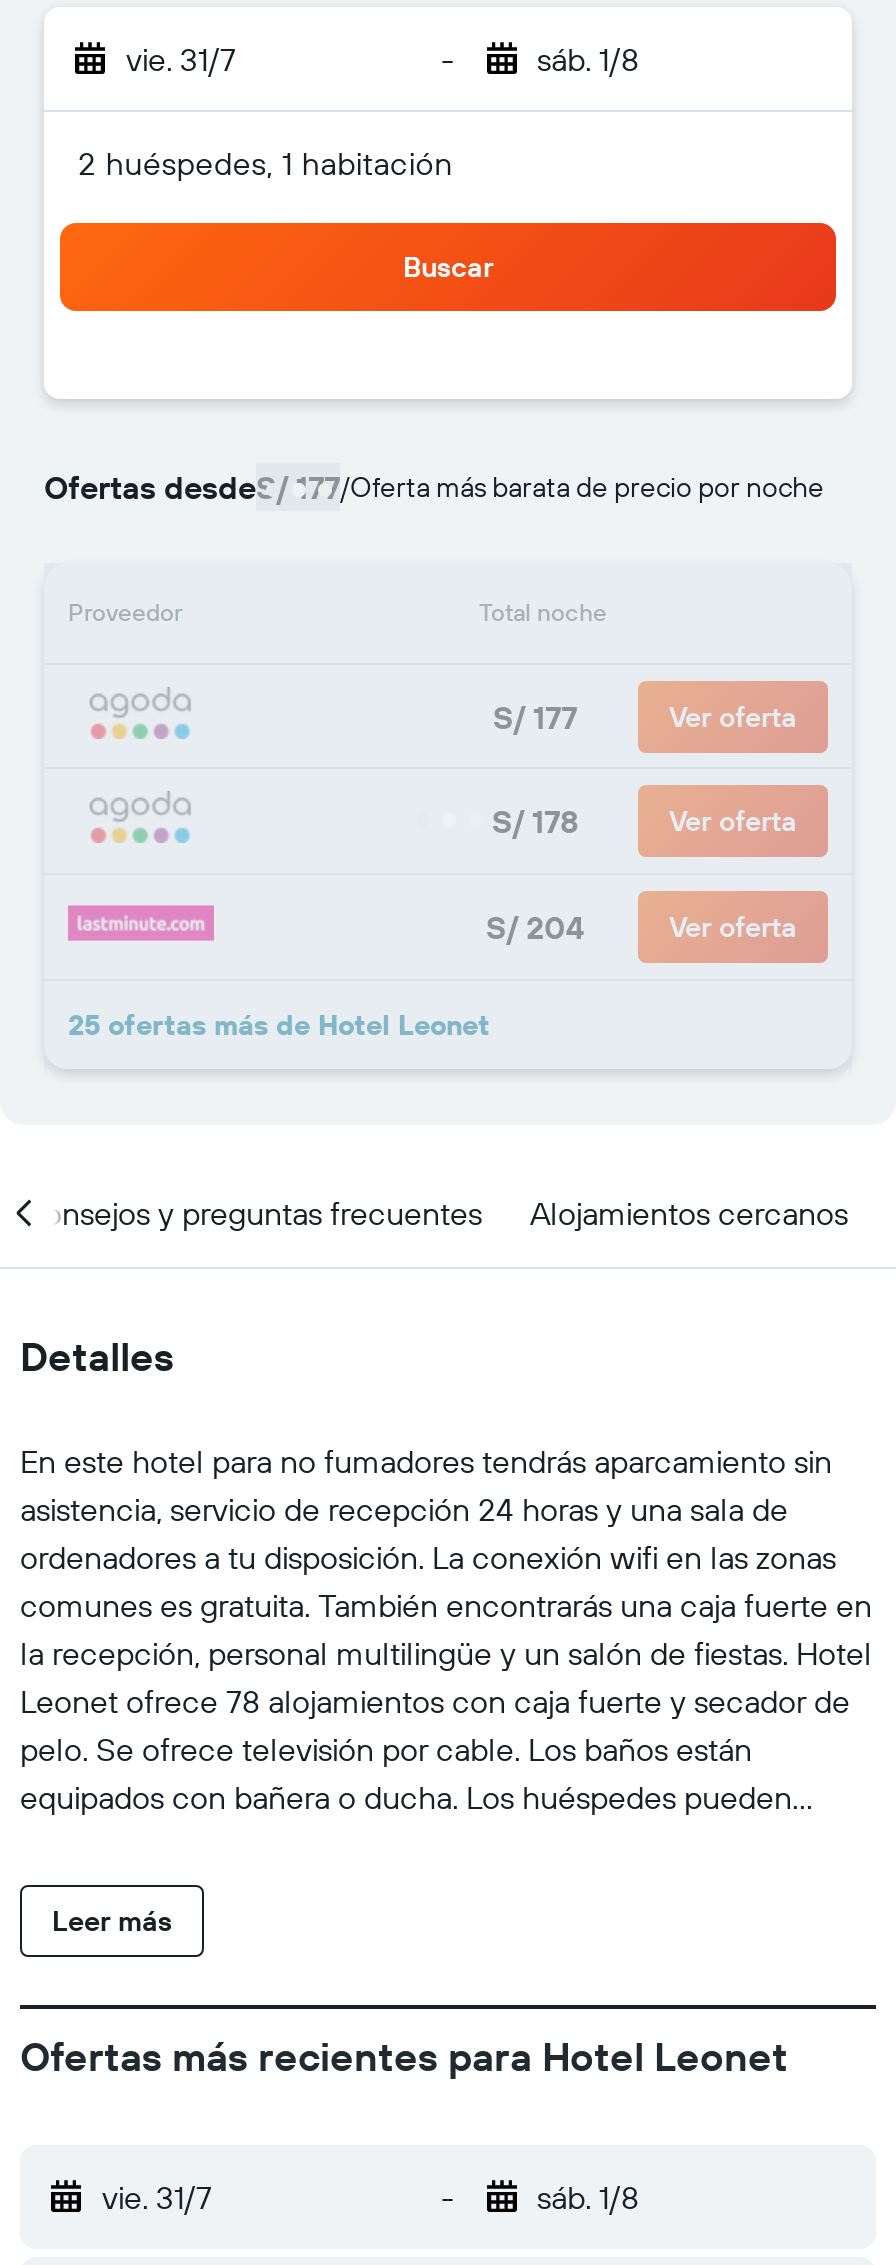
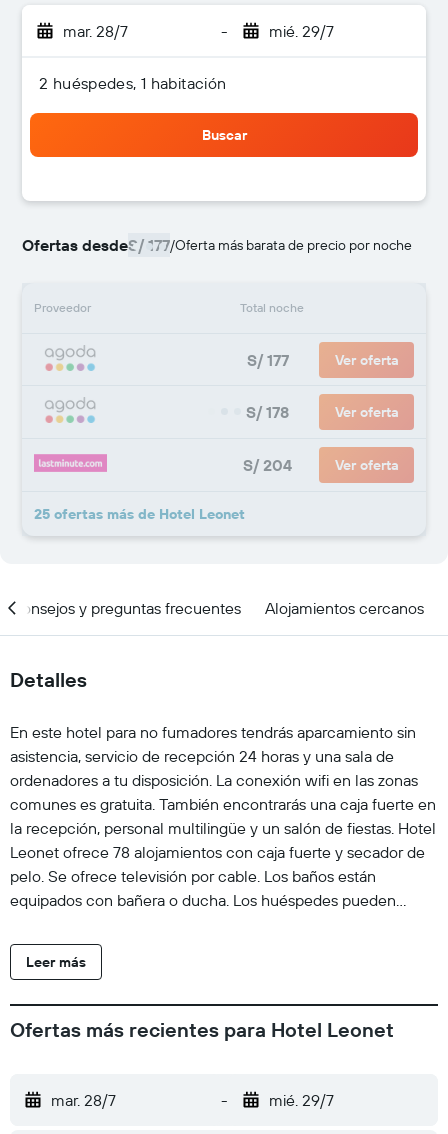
[126,39,236,79] vie. 31/7 -> [63,21,128,41] mar. 28/7
[537,39,639,79] sáb. 1/8 -> [268,21,333,41] mié. 29/7
[102,2177,212,2217] vie. 31/7 -> [51,1090,116,1110] mar. 28/7
[537,2177,639,2217] sáb. 1/8 -> [268,1090,333,1110] mié. 29/7

